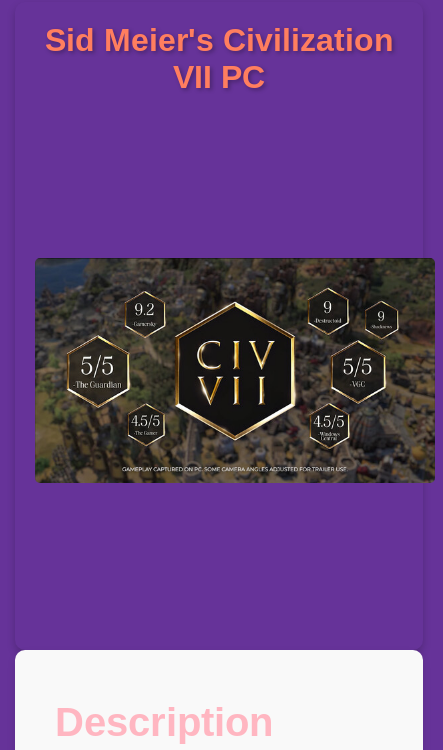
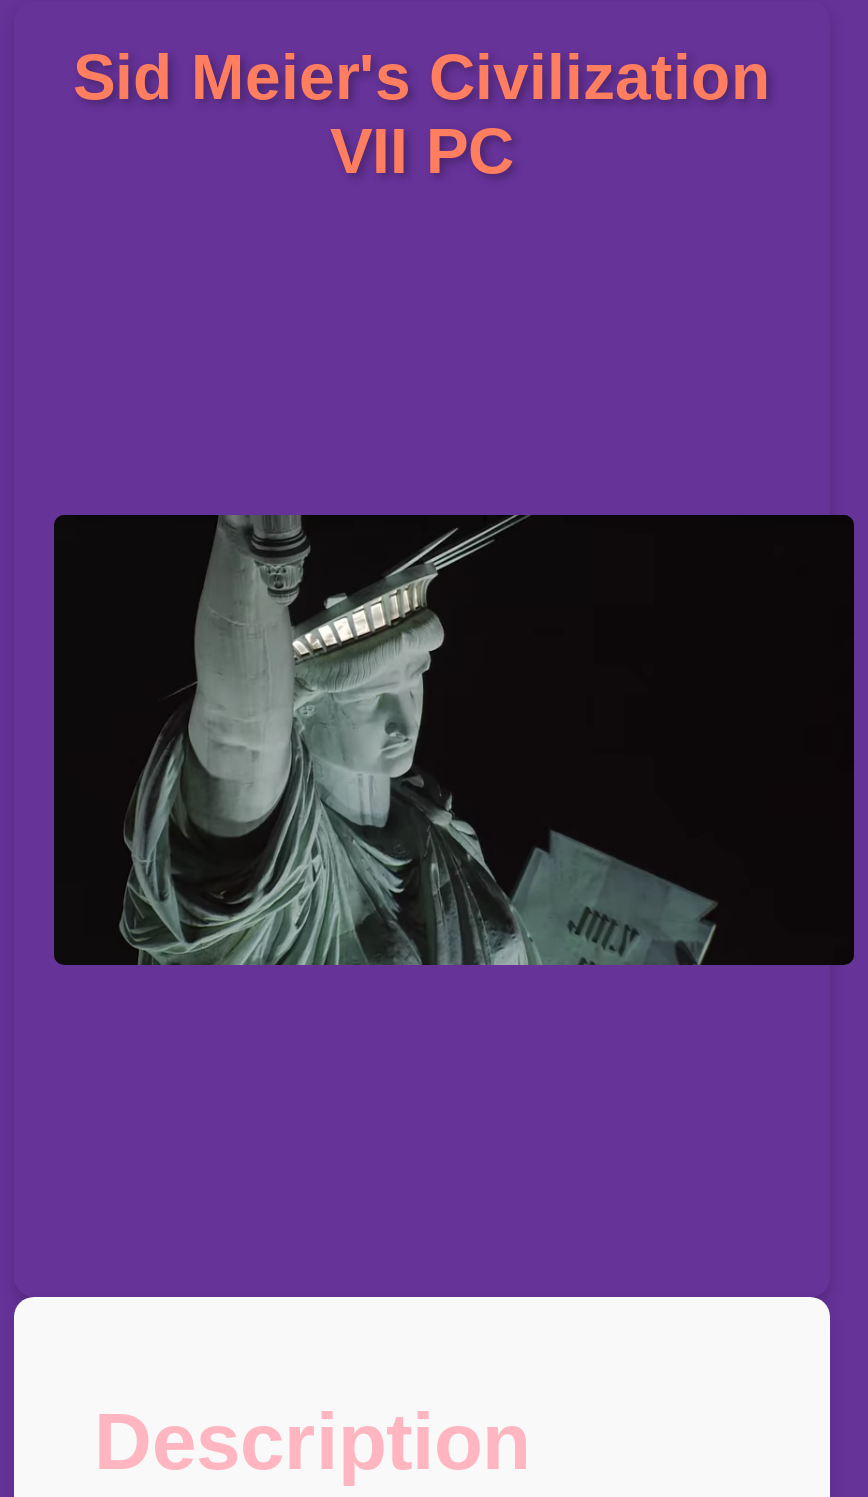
[35,258,435,484] [image] -> [54,515,854,967] [image]

